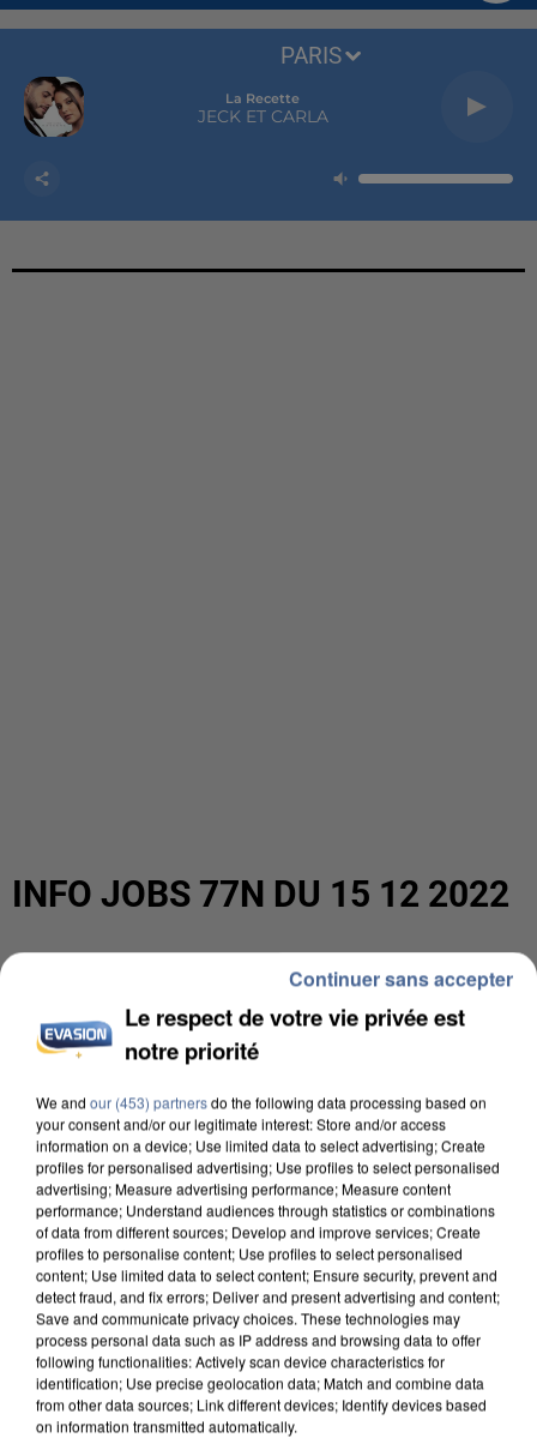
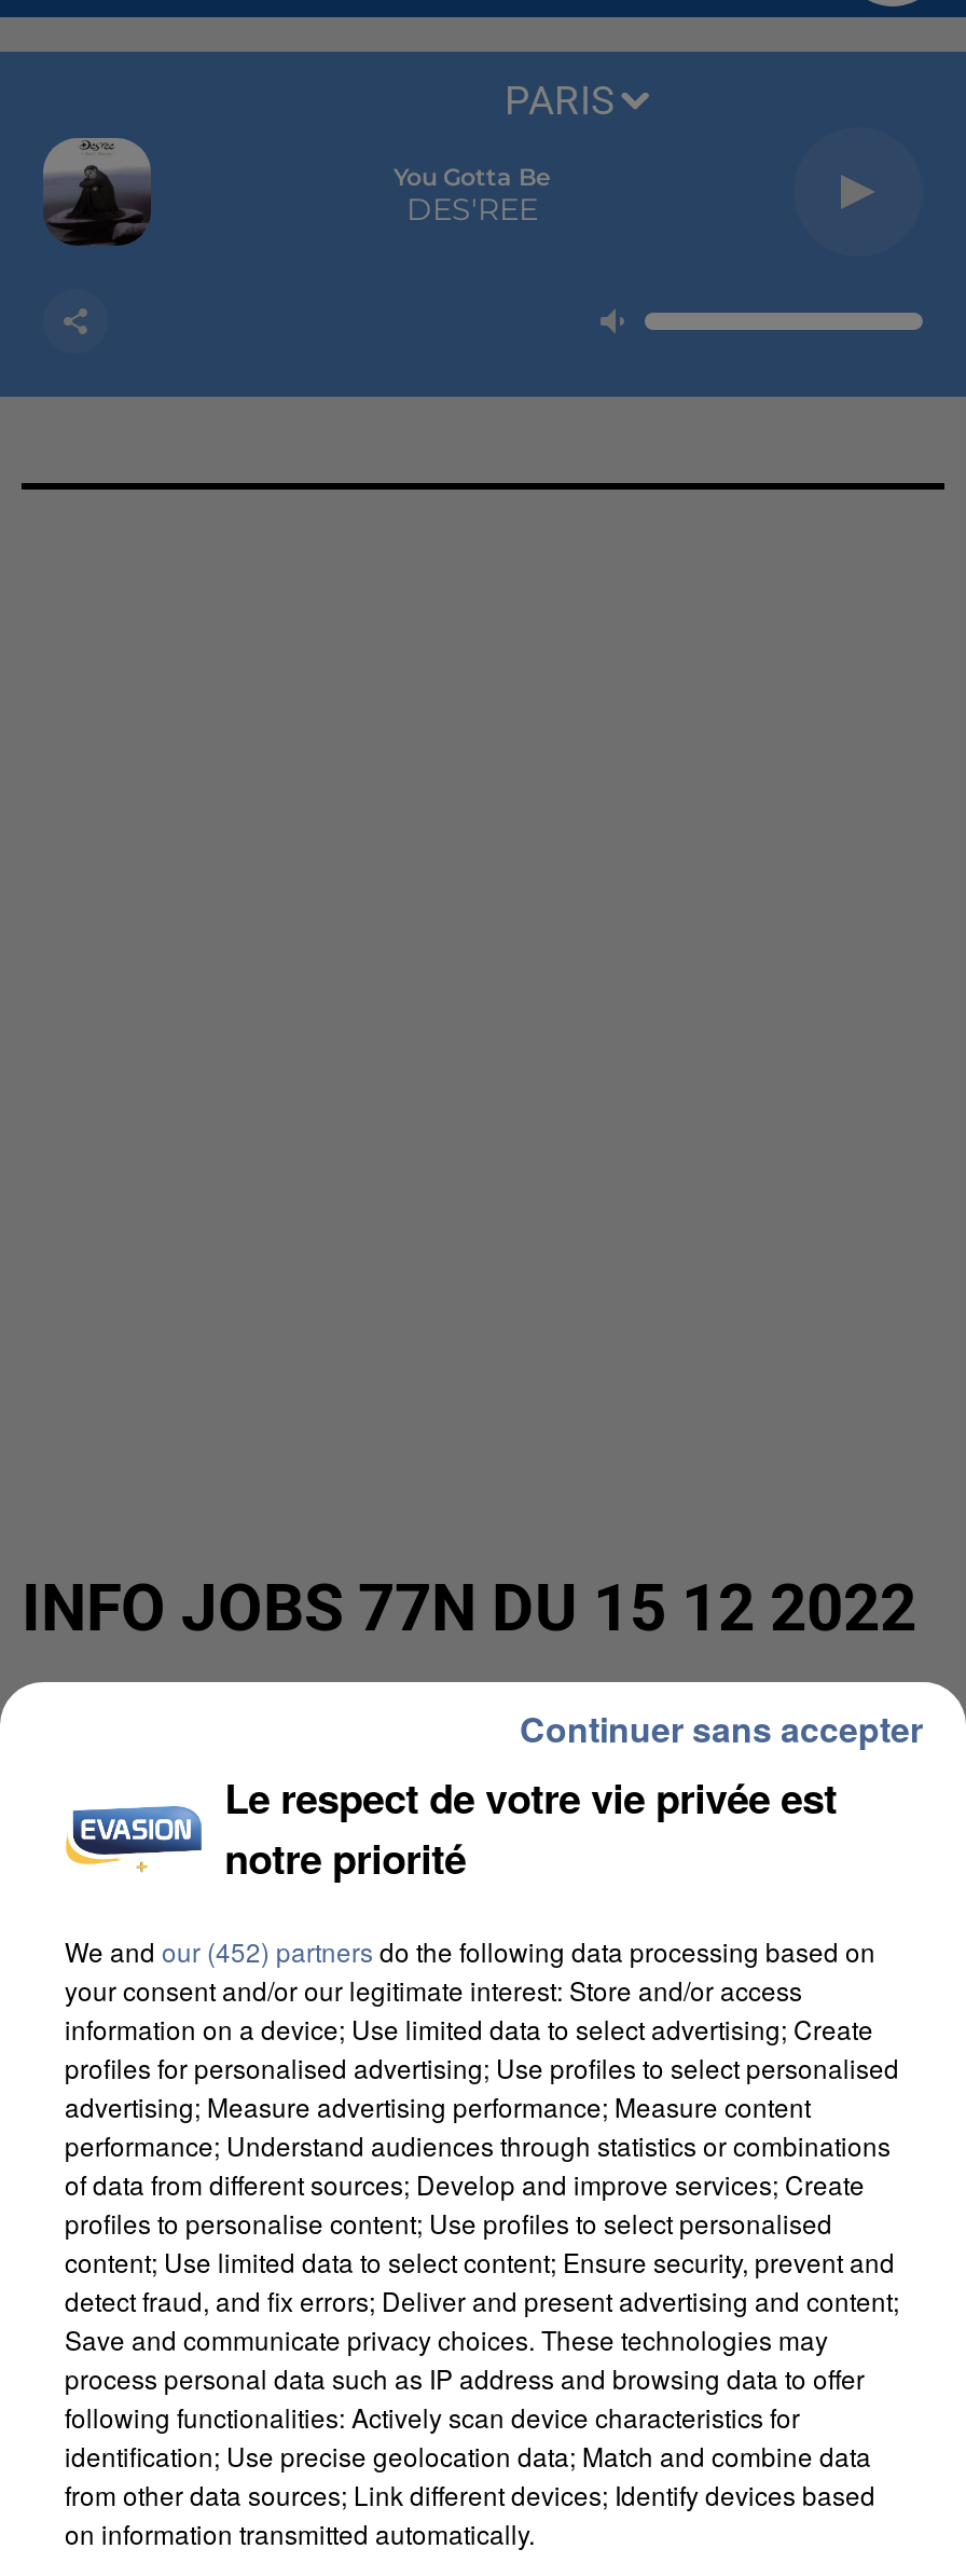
[24,76,84,137] [image] -> [43,138,151,246] [image]
[197,90,328,127] La Recette | JECK ET CARLA -> [394,162,551,229] You Gotta Be | DES'REE
[36,1091,487,1112] We and our (453) partners do the following data processing based on -> [65,1932,875,1969] We and our (452) partners do the following data processing based on

